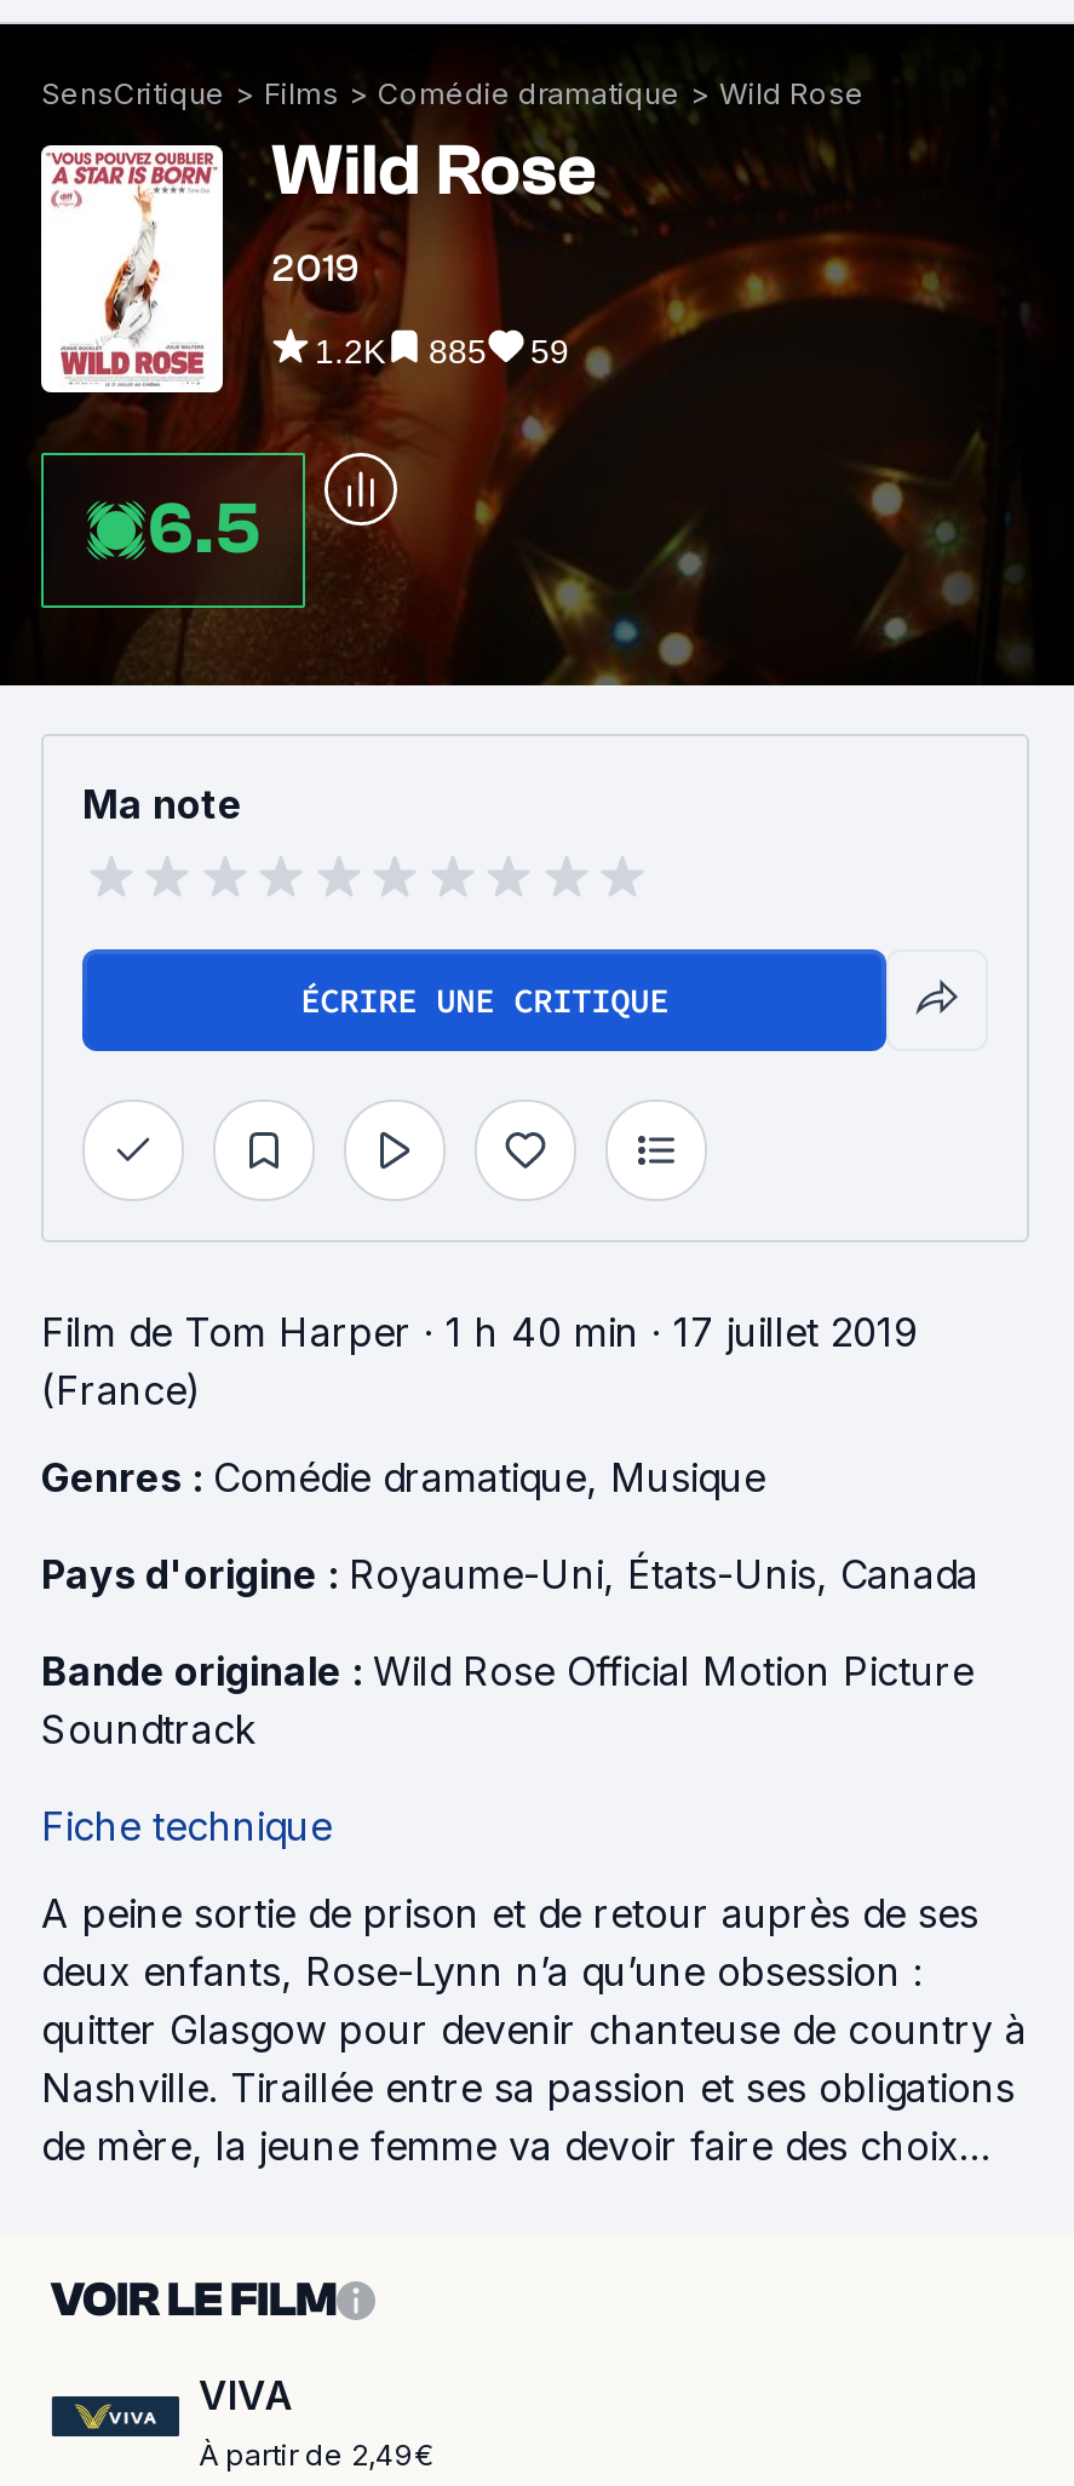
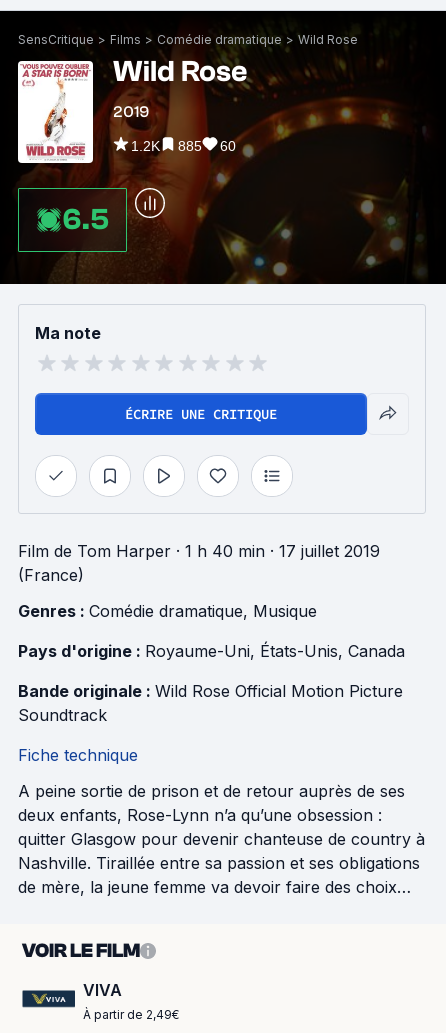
[315,332,569,371] 1.2K 885 59 -> [131,138,236,154] 1.2K 885 60

